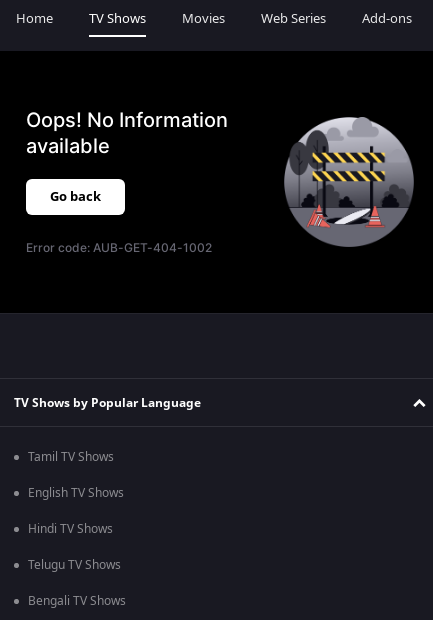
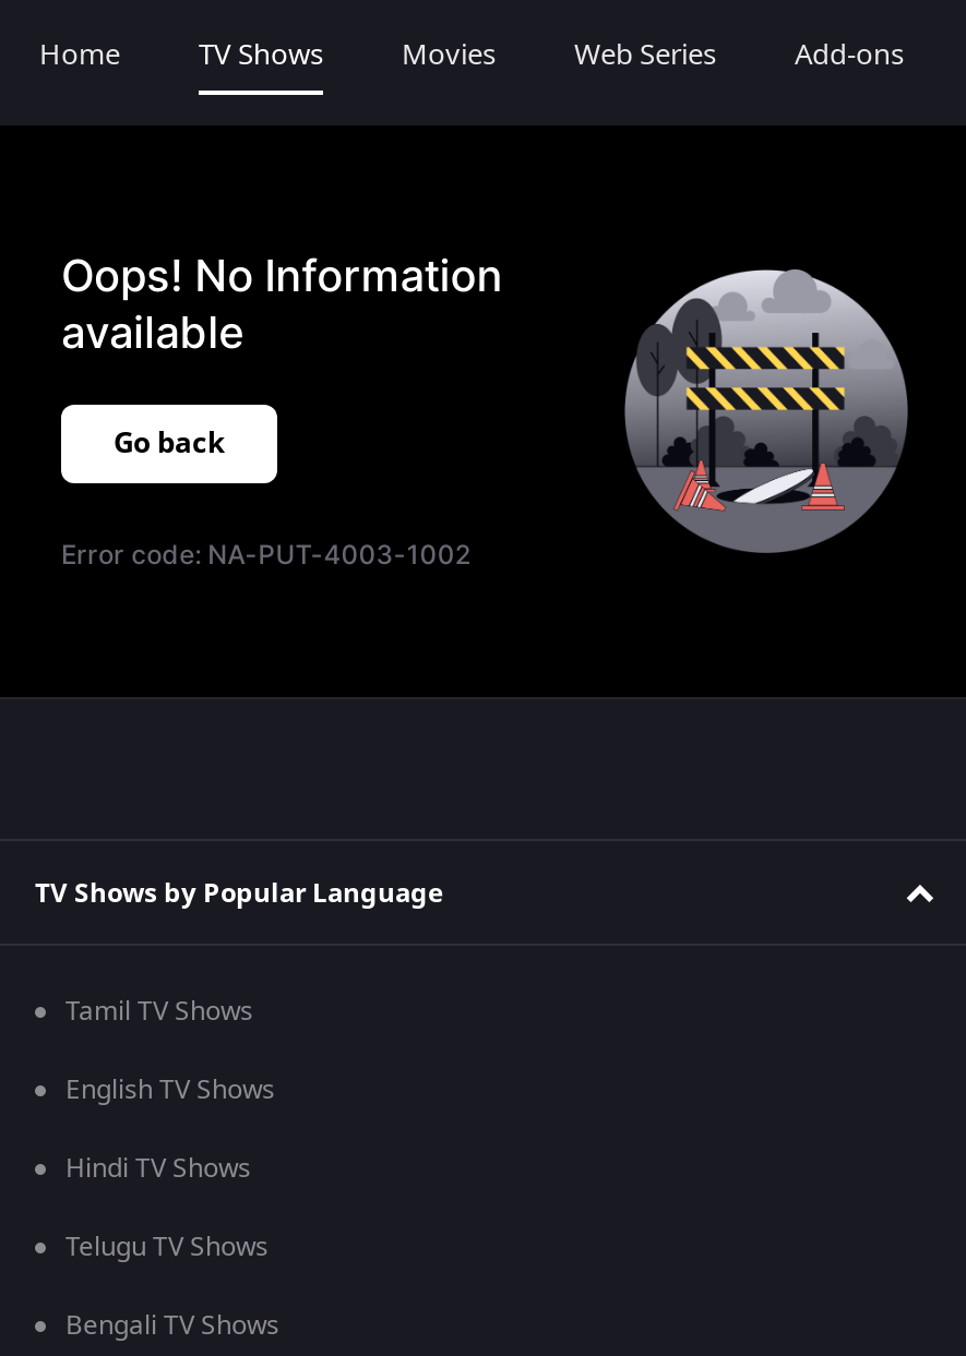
[26,240,212,255] Error code: AUB-GET-404-1002 -> [61,538,470,571] Error code: NA-PUT-4003-1002

